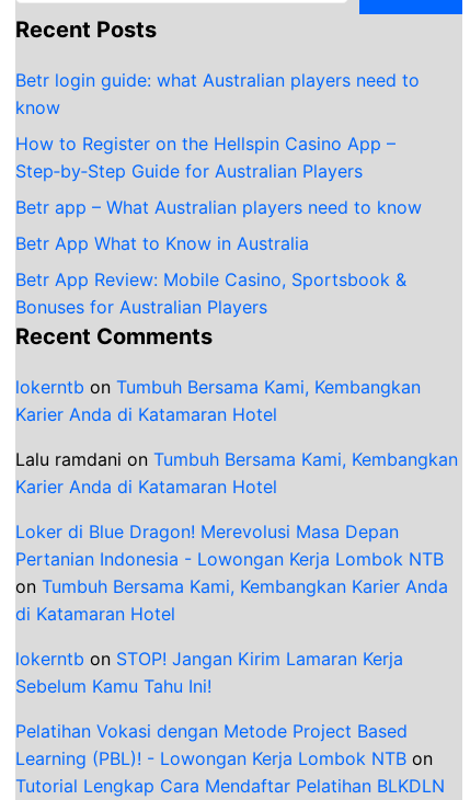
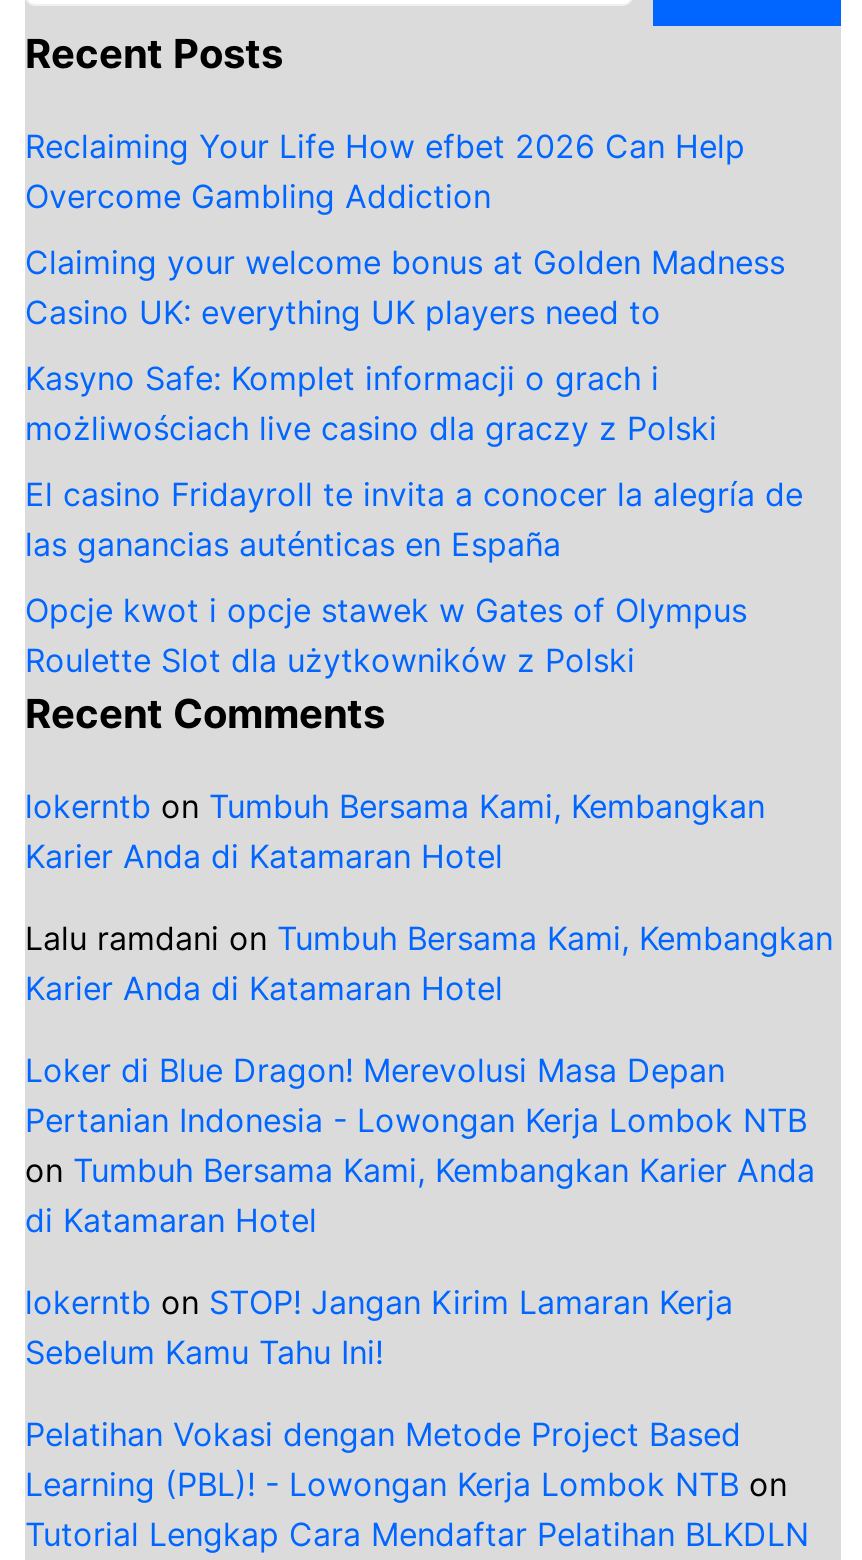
[15,68,420,118] Betr login guide: what Australian players need to | know -> [25,125,745,215] Reclaiming Your Life How efbet 2026 Can Help | Overcome Gambling Addiction
[15,132,396,181] How to Register on the Hellspin Casino App – | Step‑by‑Step Guide for Australian Players -> [25,241,785,331] Claiming your welcome bonus at Golden Madness | Casino UK: everything UK players need to
[15,196,422,218] Betr app – What Australian players need to know -> [25,357,717,447] Kasyno Safe: Komplet informacji o grach i | możliwościach live casino dla graczy z Polski
[15,232,309,254] Betr App What to Know in Australia -> [25,473,803,563] El casino Fridayroll te invita a conocer la alegría de | las ganancias auténticas en España
[15,268,406,317] Betr App Review: Mobile Casino, Sportsbook & | Bonuses for Australian Players -> [25,589,747,679] Opcje kwot i opcje stawek w Gates of Olympus | Roulette Slot dla użytkowników z Polski

